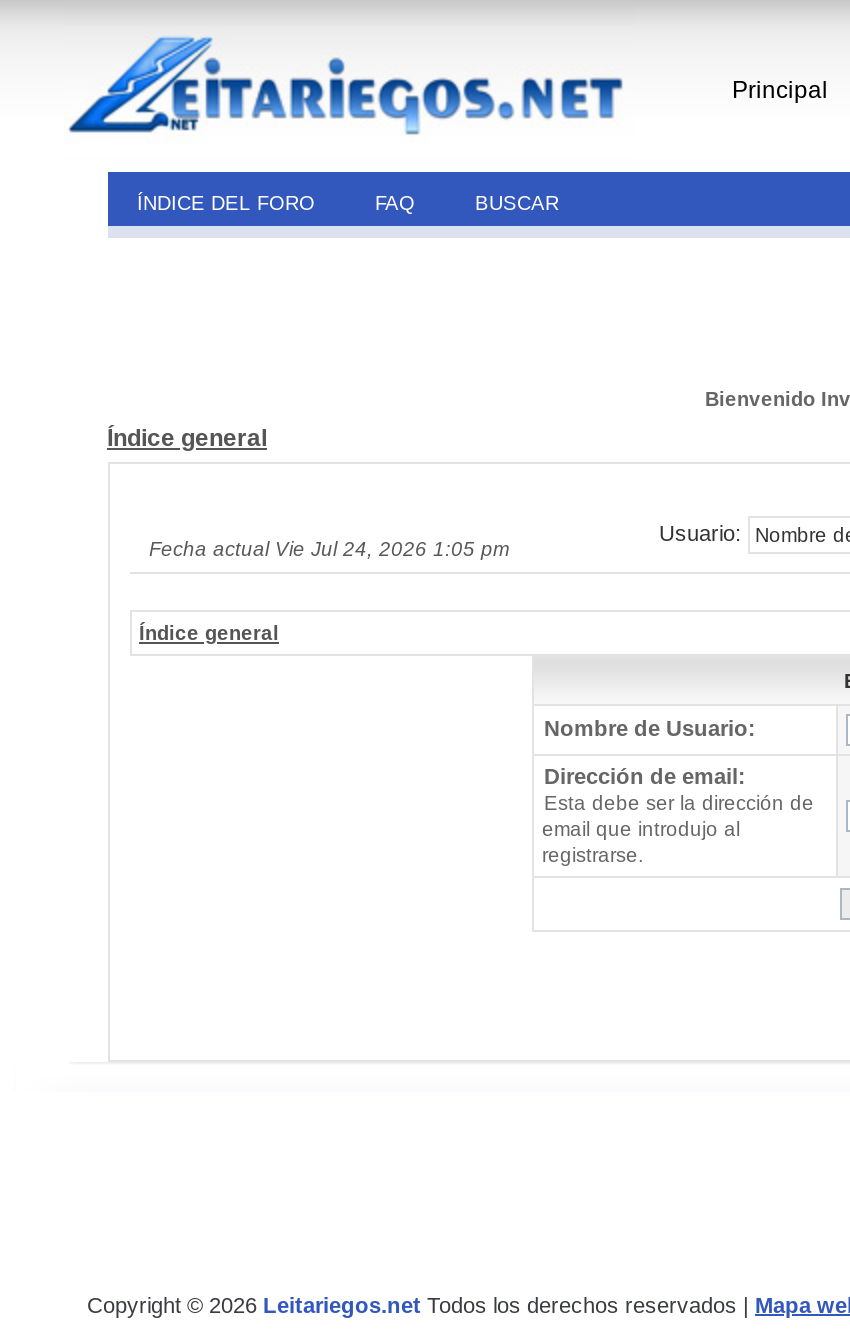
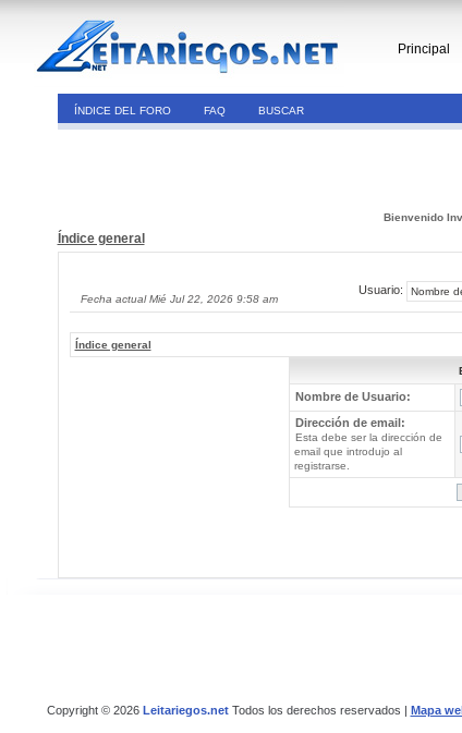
[149,538,509,560] Fecha actual Vie Jul 24, 2026 1:05 pm -> [80,293,277,305] Fecha actual Mié Jul 22, 2026 9:58 am

